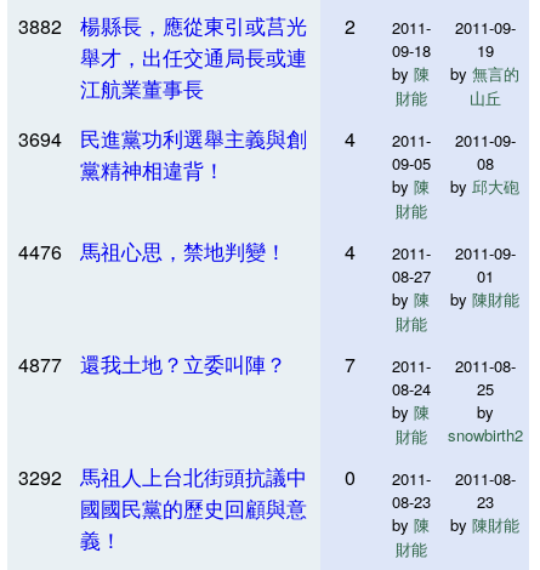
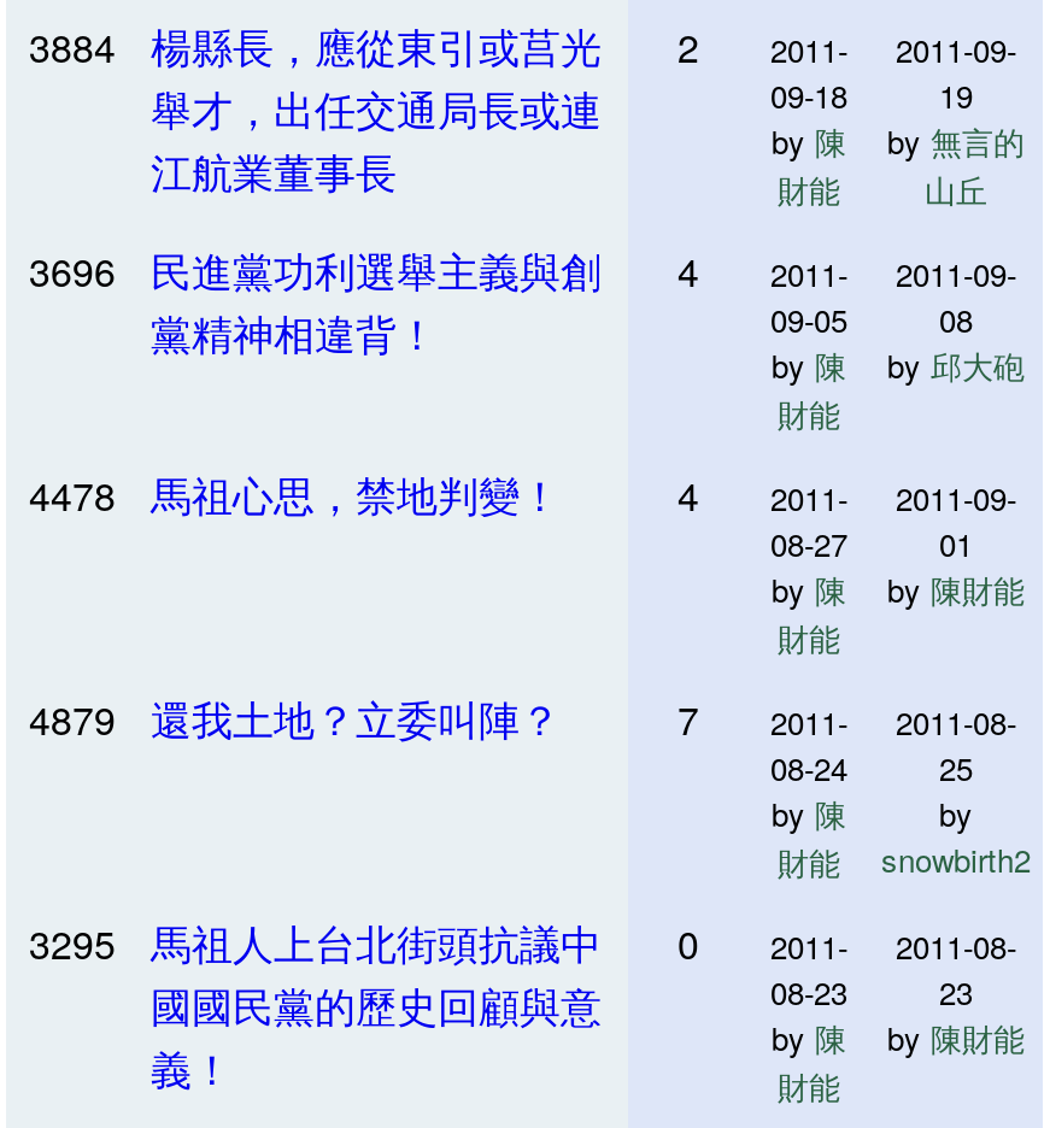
[19,10,516,40] 3882 楊縣長，應從東引或莒光 2 2011- 2011-09- -> [29,14,1016,75] 3884 楊縣長，應從東引或莒光 2 2011- 2011-09-
[19,122,516,153] 3694 民進黨功利選舉主義與創 4 2011- 2011-09- -> [29,239,1016,299] 3696 民進黨功利選舉主義與創 4 2011- 2011-09-
[19,235,286,266] 4476 馬祖心思，禁地判變！ -> [29,463,561,523] 4478 馬祖心思，禁地判變！
[19,348,286,378] 4877 還我土地？立委叫陣？ -> [29,687,561,747] 4879 還我土地？立委叫陣？
[19,461,516,491] 3292 馬祖人上台北街頭抗議中 0 2011- 2011-08- -> [29,911,1016,971] 3295 馬祖人上台北街頭抗議中 0 2011- 2011-08-

